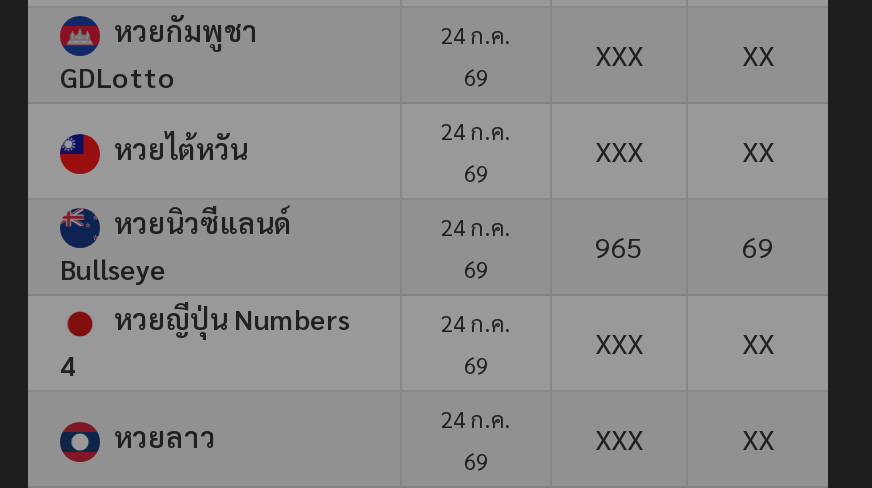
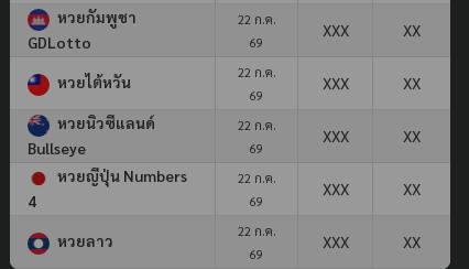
[441,20,511,50] 24 ก.ค. -> [237,11,276,27] 22 ก.ค.
[441,116,511,146] 24 ก.ค. -> [237,64,276,80] 22 ก.ค.
[441,212,511,242] 24 ก.ค. -> [237,117,276,133] 22 ก.ค.
[595,228,774,264] 965 | 69 -> [322,125,421,145] XXX | XX
[441,308,511,338] 24 ก.ค. -> [237,170,276,186] 22 ก.ค.
[441,404,511,434] 24 ก.ค. -> [237,222,276,239] 22 ก.ค.

